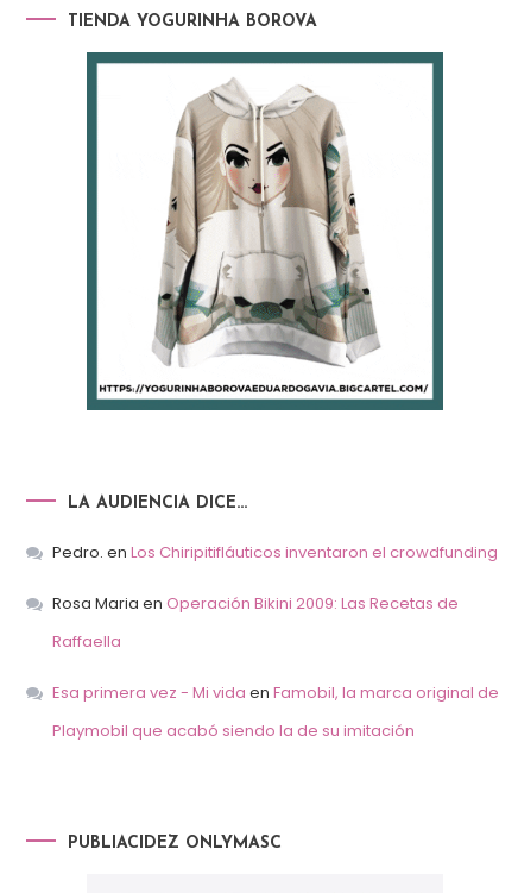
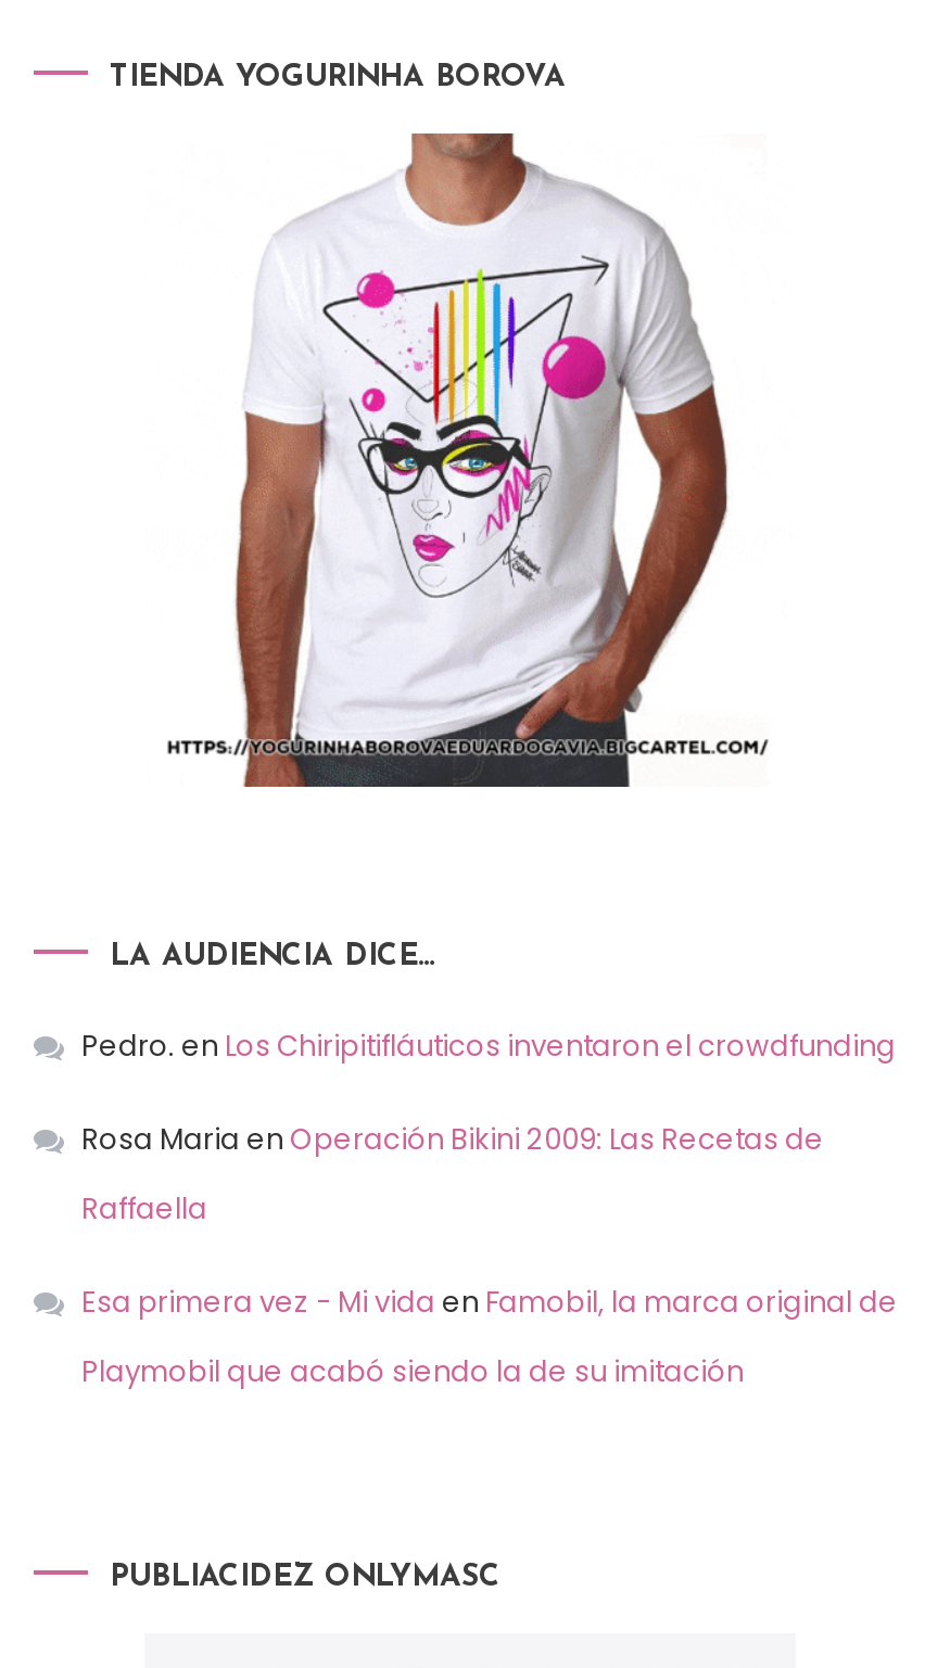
[86,51,444,411] [image] -> [144,131,796,789] [image]

